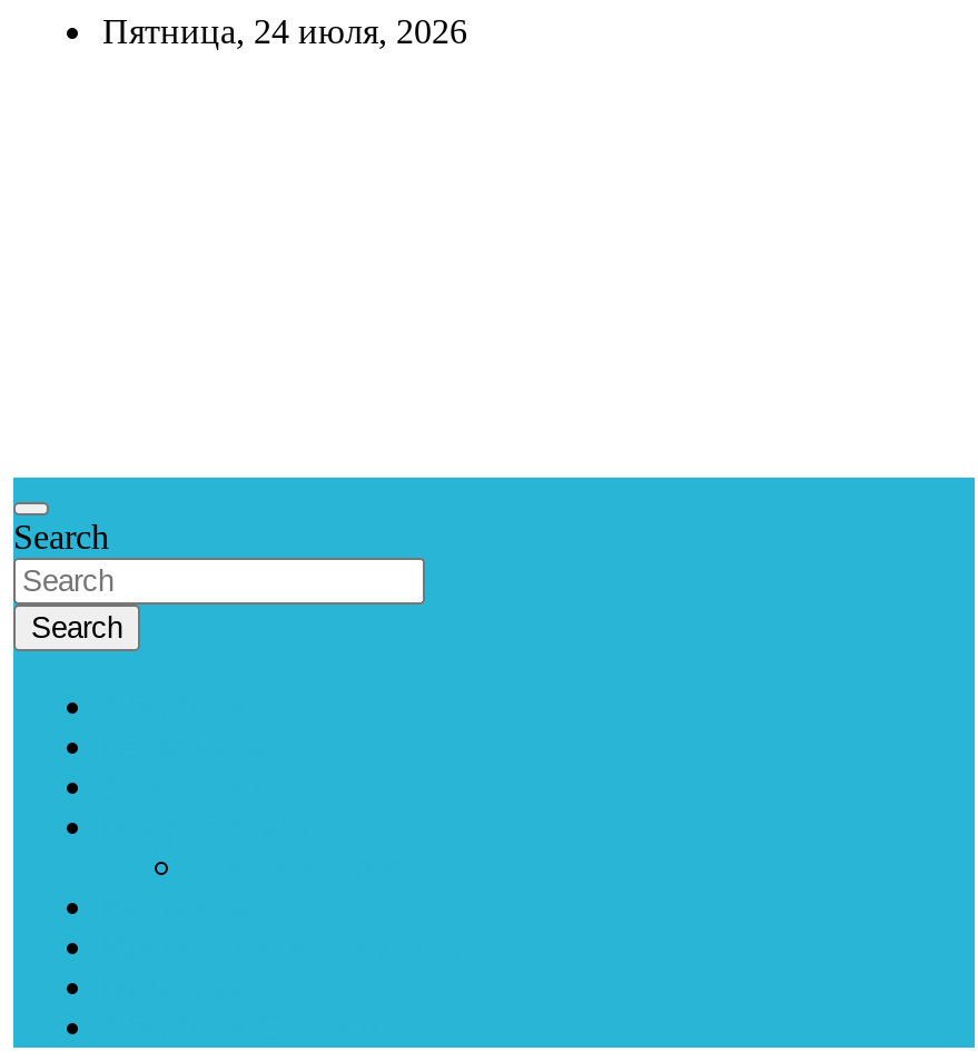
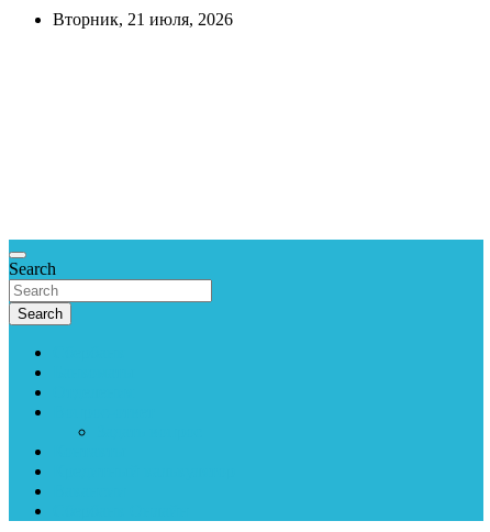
[102,12,467,50] Пятница, 24 июля, 2026 -> [53,10,233,29] Вторник, 21 июля, 2026

